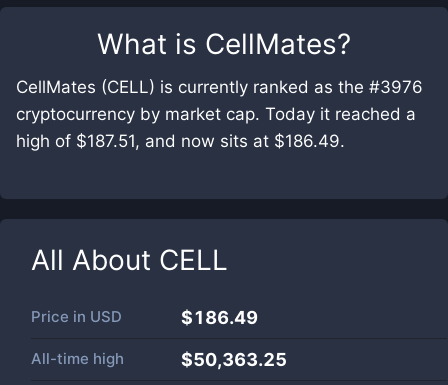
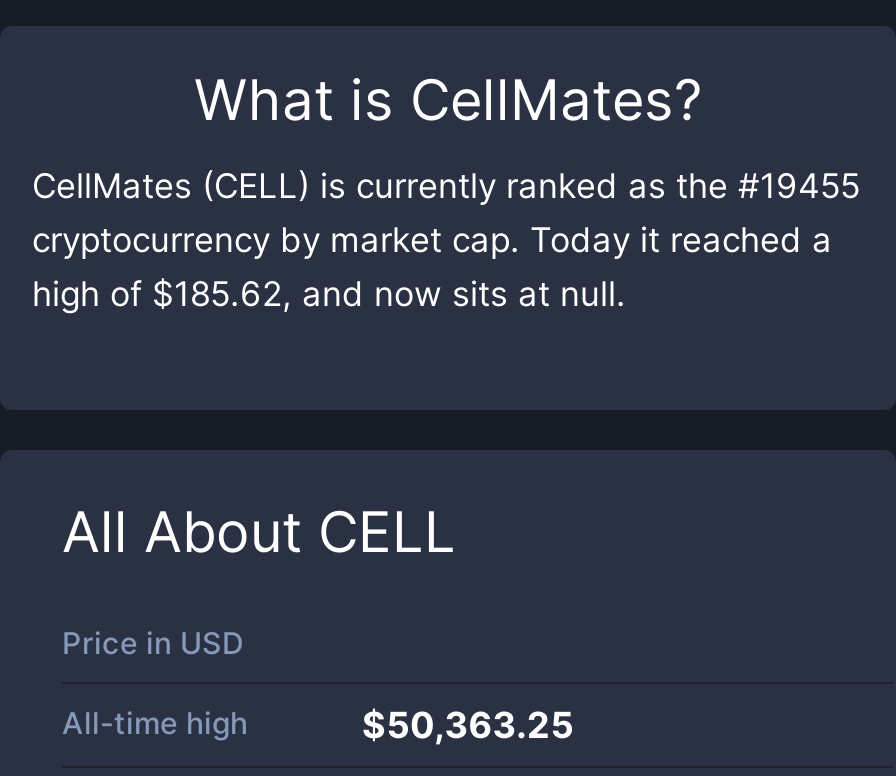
[16,77,423,97] CellMates (CELL) is currently ranked as the #3976 -> [32,166,860,206] CellMates (CELL) is currently ranked as the #19455
[16,131,345,151] high of $187.51, and now sits at $186.49. -> [32,274,626,314] high of $185.62, and now sits at null.
[181,307,258,328] $186.49 -> none

